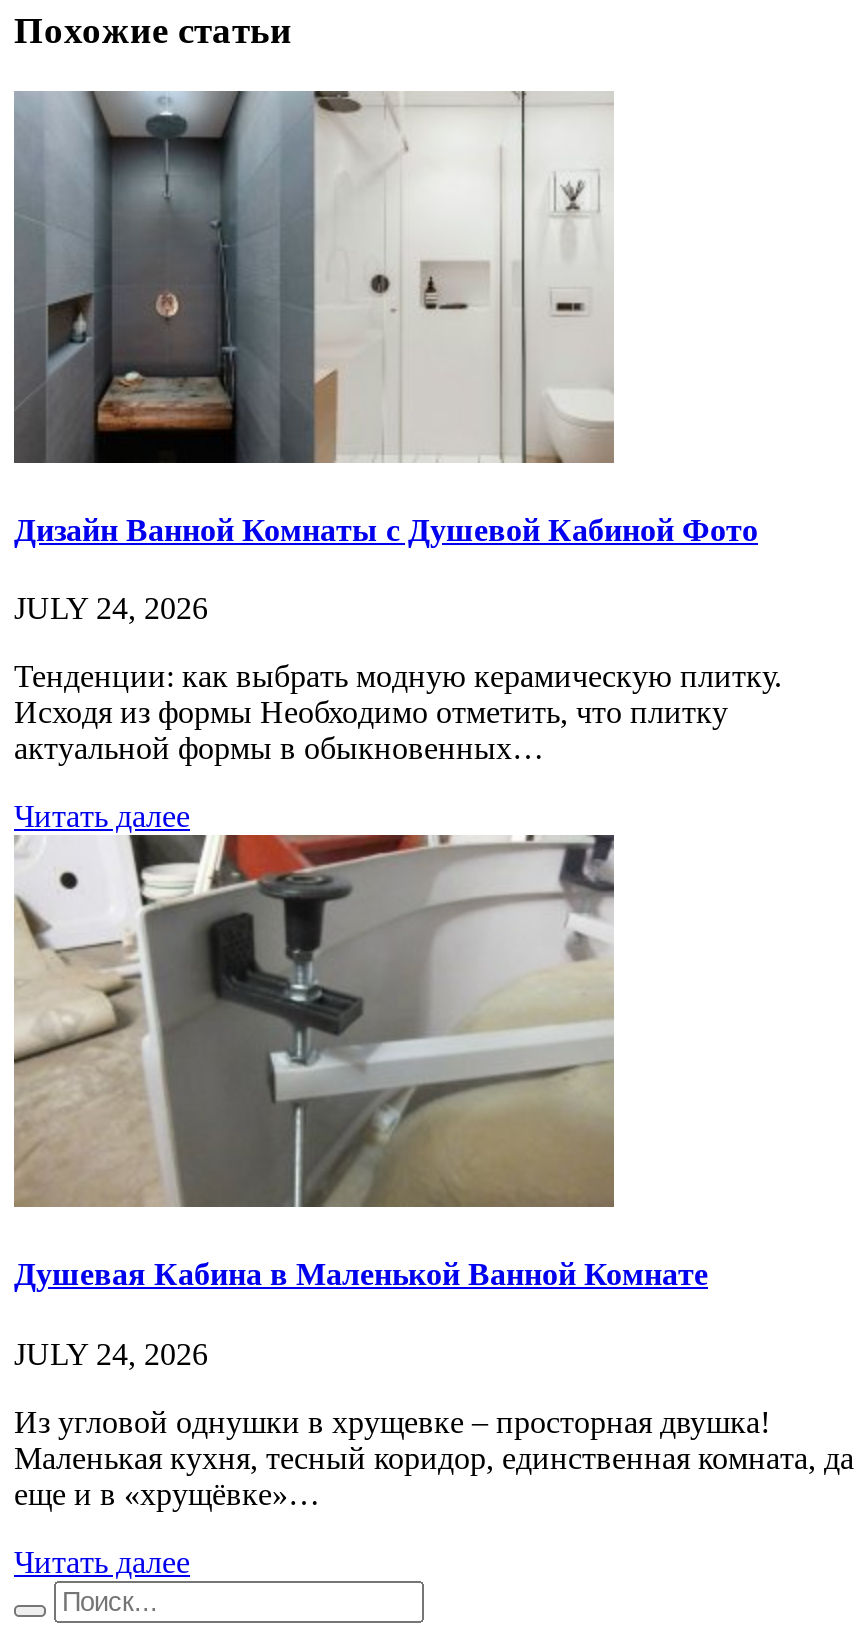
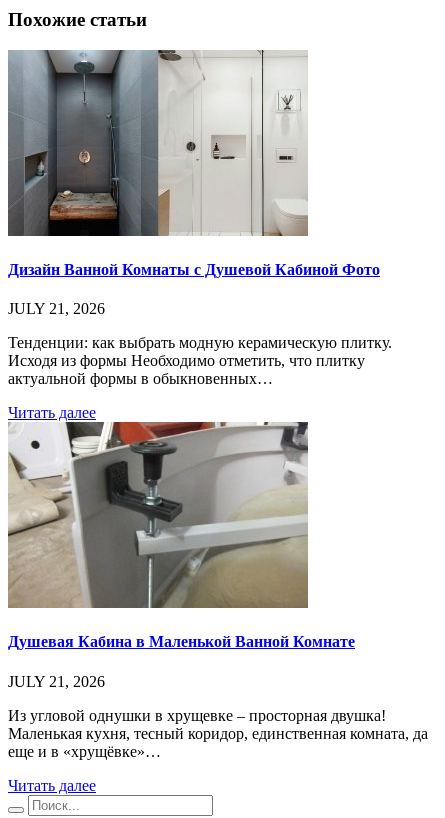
[14,591,208,625] JULY 24, 2026 -> [8,300,105,317] JULY 21, 2026
[14,1336,208,1370] JULY 24, 2026 -> [8,673,105,690] JULY 21, 2026

